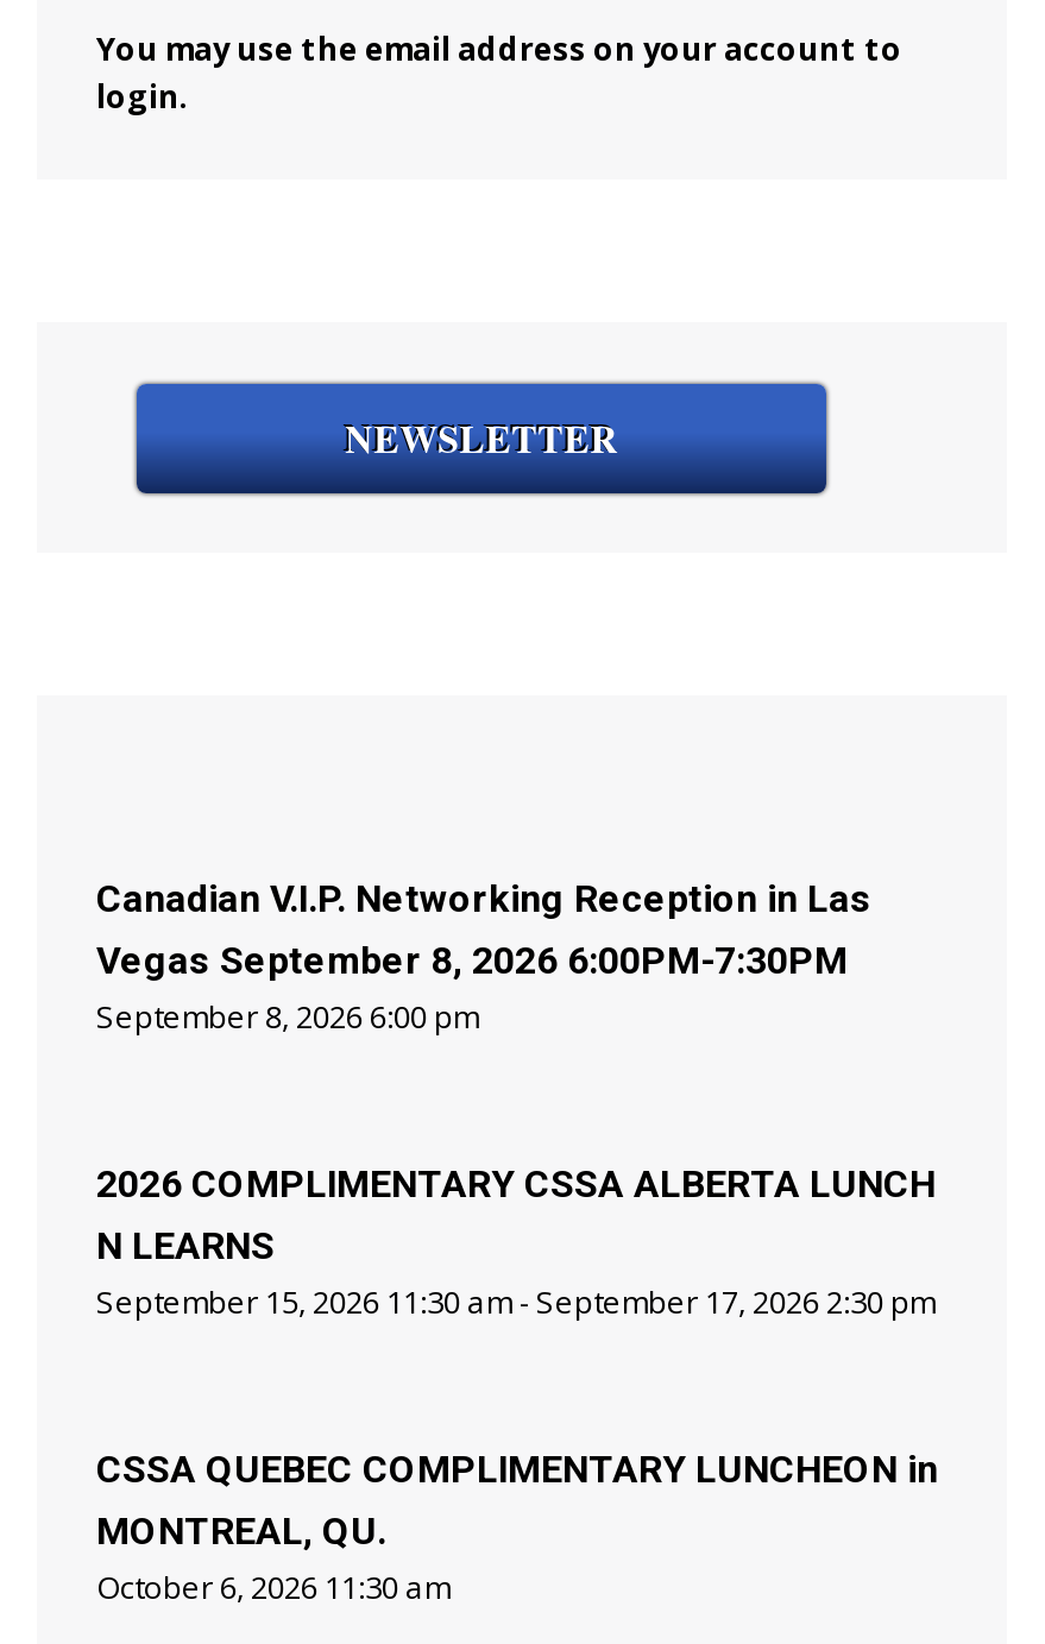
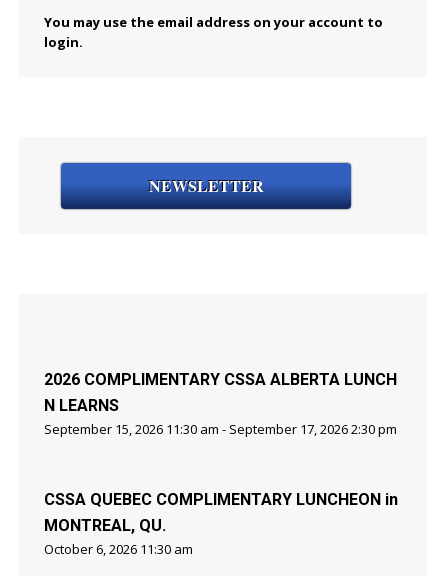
[96,877,871,1039] Canadian V.I.P. Networking Reception in Las | Vegas September 8, 2026 6:00PM-7:30PM | September 8, 2026 6:00 pm -> none

